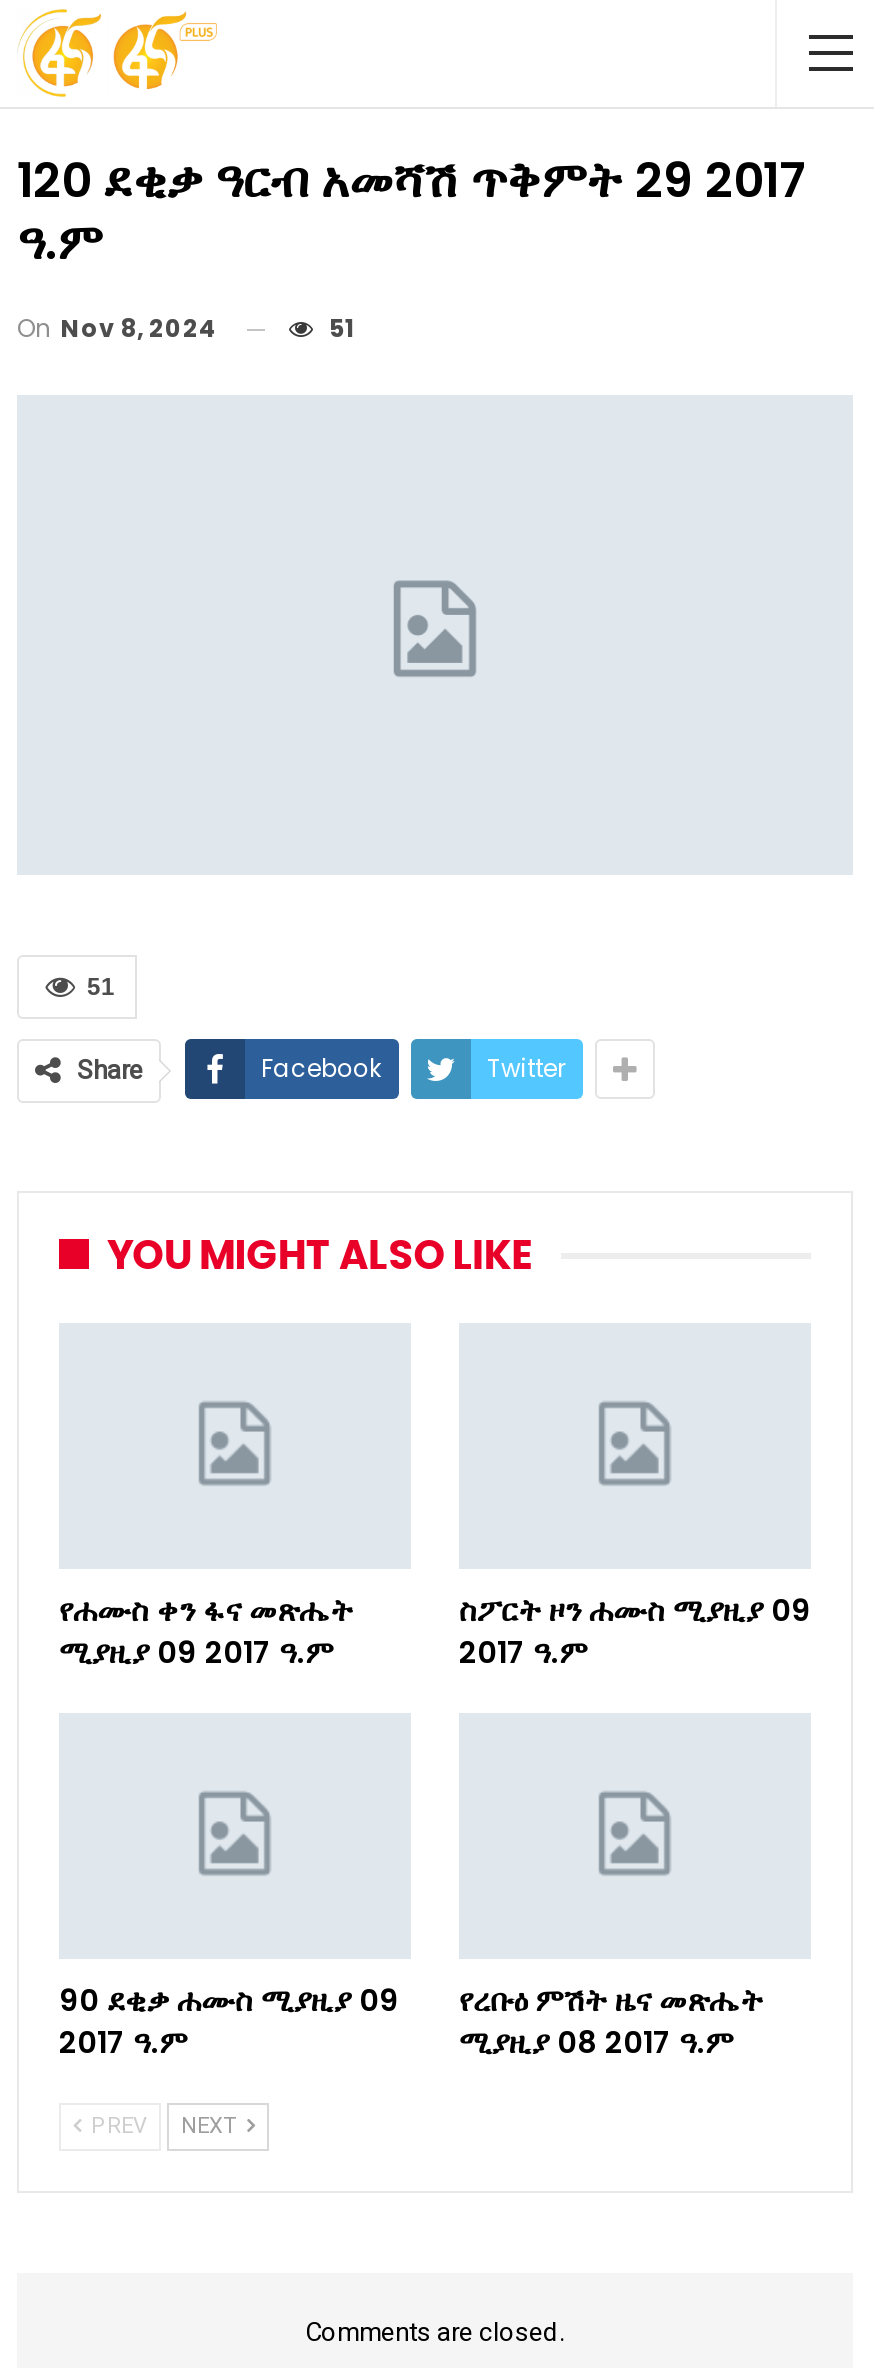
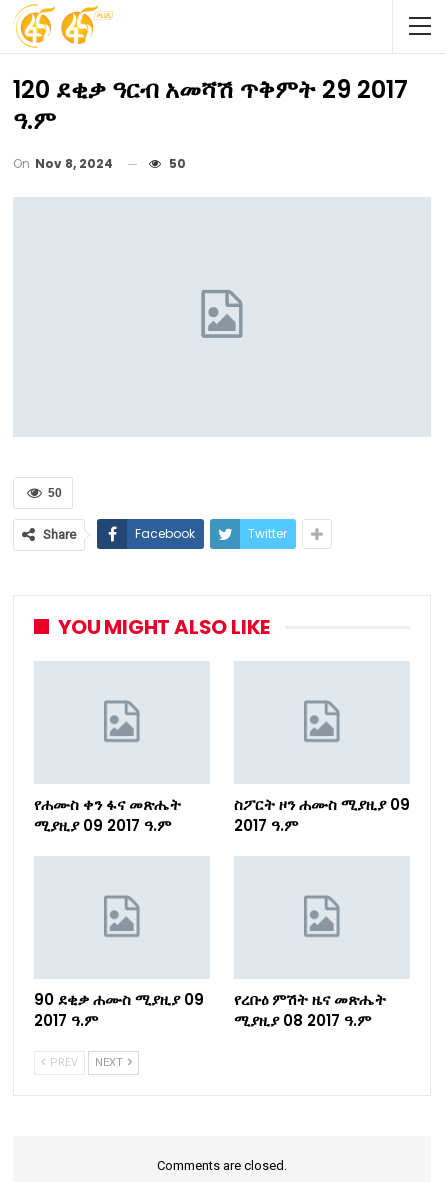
[329,311,355,345] 51 -> [169,155,186,172] 50
[87,972,115,1000] 51 -> [48,486,62,500] 50

